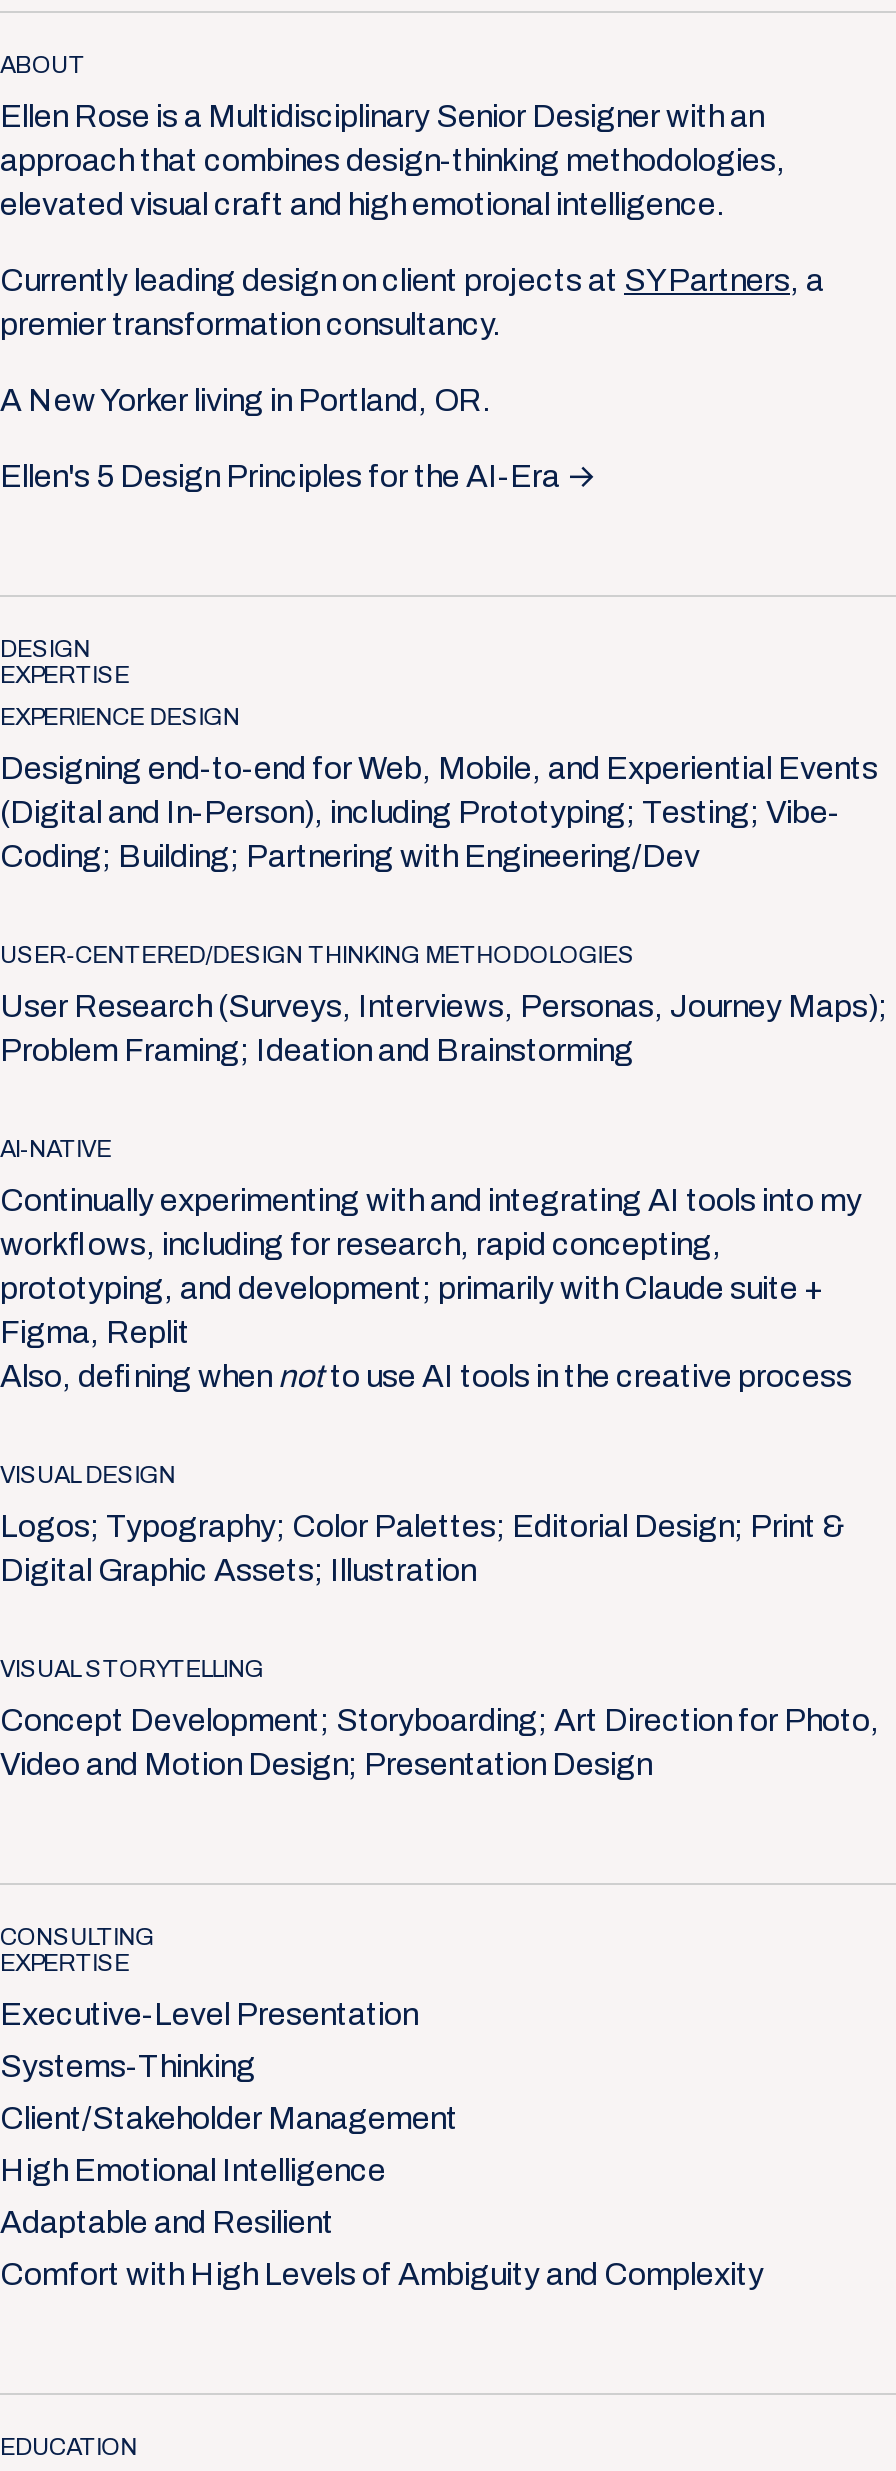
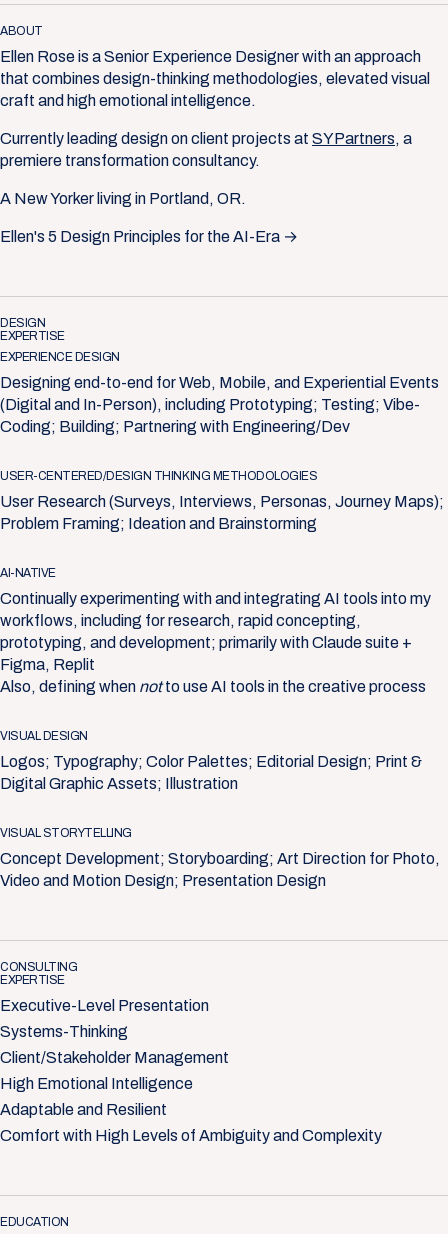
[0,98,786,220] Ellen Rose is a Multidisciplinary Senior Designer with an | approach that combines design-thinking methodologies, | elevated visual craft and high emotional intelligence. -> [0,47,430,108] Ellen Rose is a Senior Experience Designer with an approach | that combines design-thinking methodologies, elevated visual | craft and high emotional intelligence.
[0,306,502,340] premier transformation consultancy. -> [0,151,260,168] premiere transformation consultancy.

